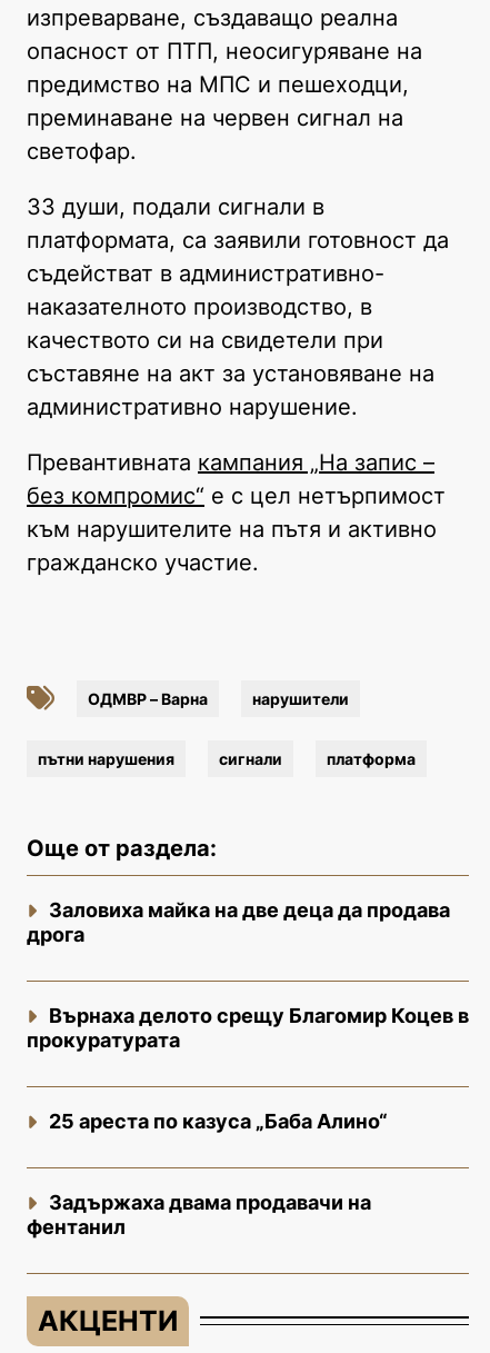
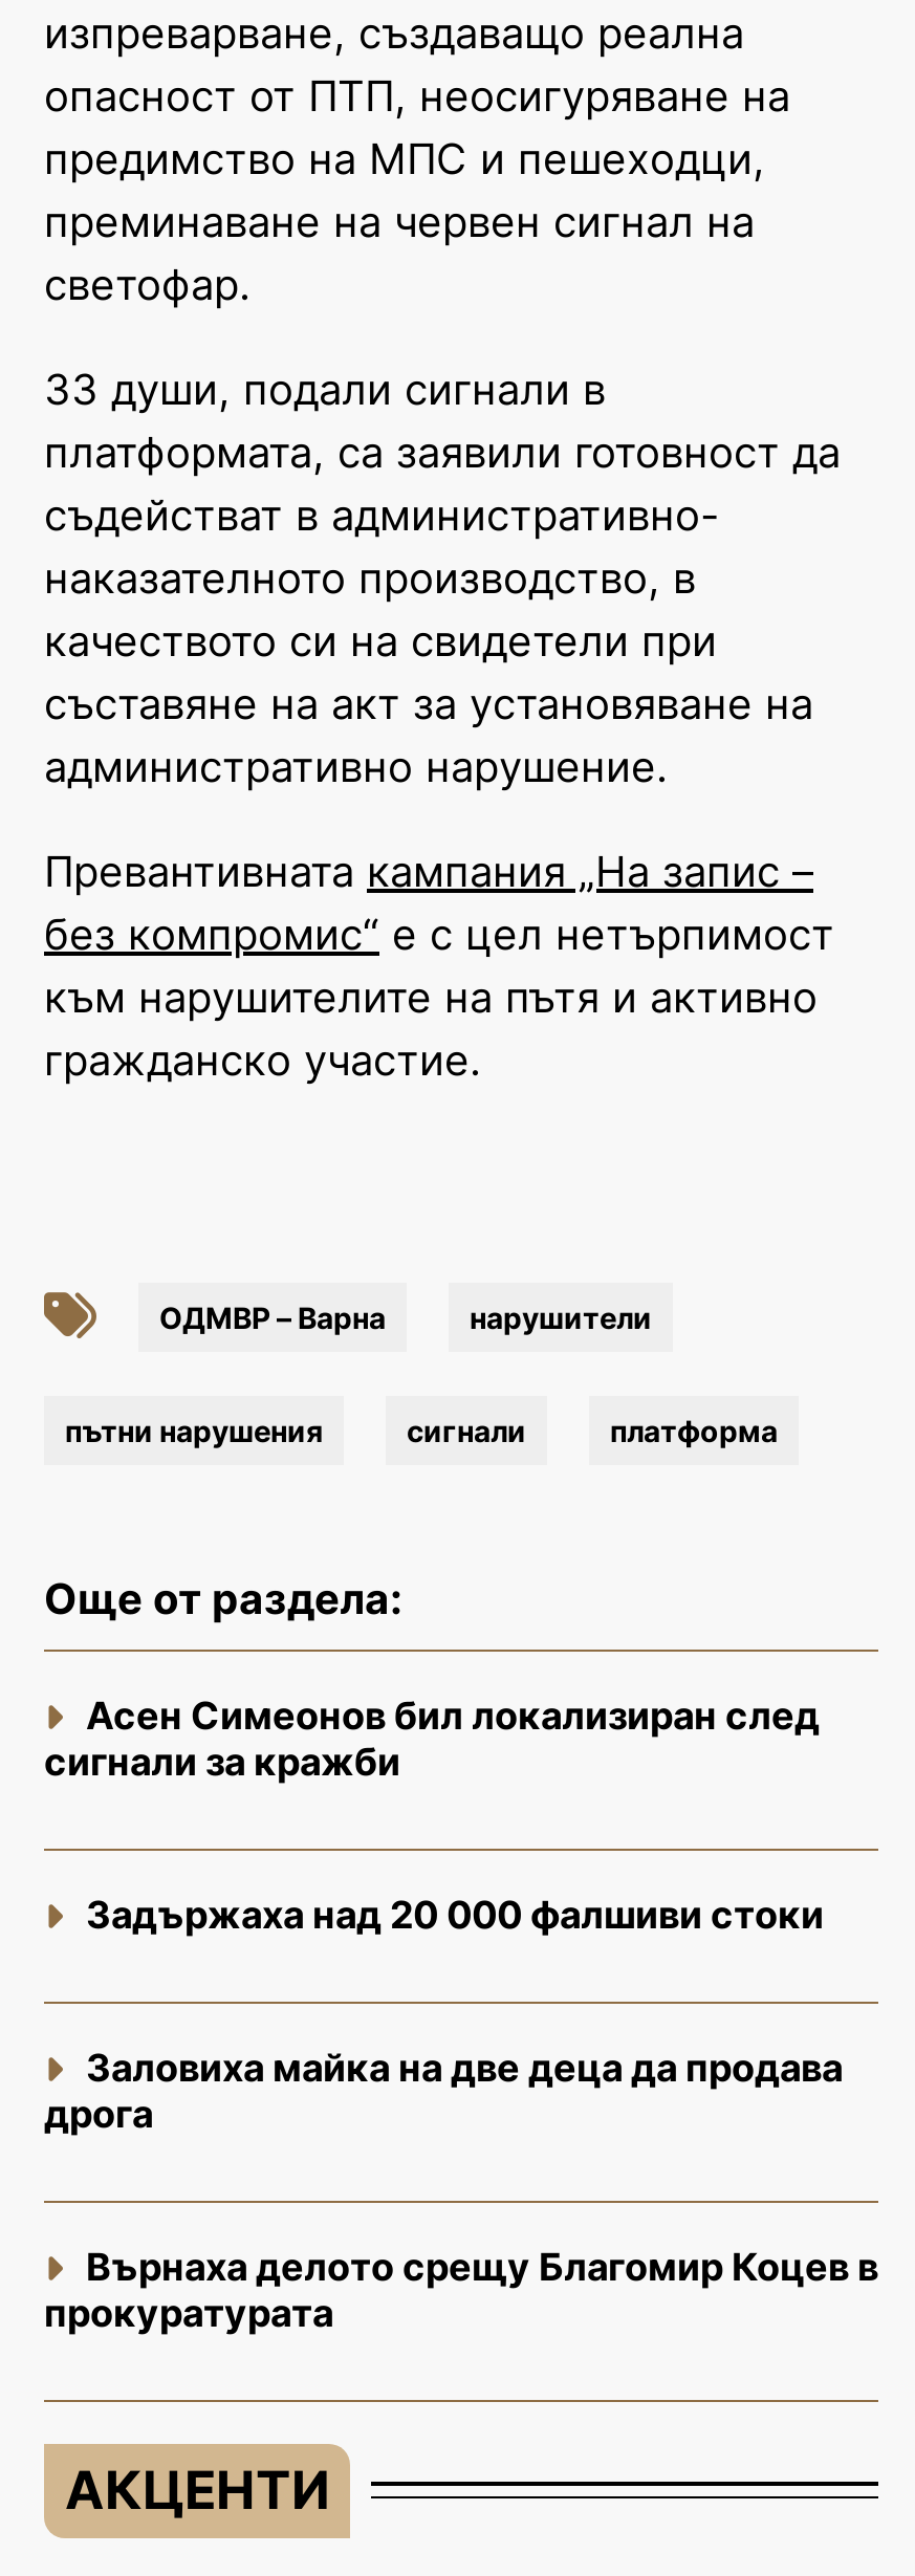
none -> [44,1693,824,1936] Асен Симеонов бил локализиран след | сигнали за кражби | Задържаха над 20 000 фалшиви стоки
moved [27,898,469,1051] -> [44,2045,878,2334]: Заловиха майка на две деца да продава | дрога | Върнаха делото срещу Благомир Коцев в | прокуратурата
[27,1109,388,1238] 25 ареста по казуса „Баба Алино“ | Задържаха двама продавачи на | фентанил -> none

